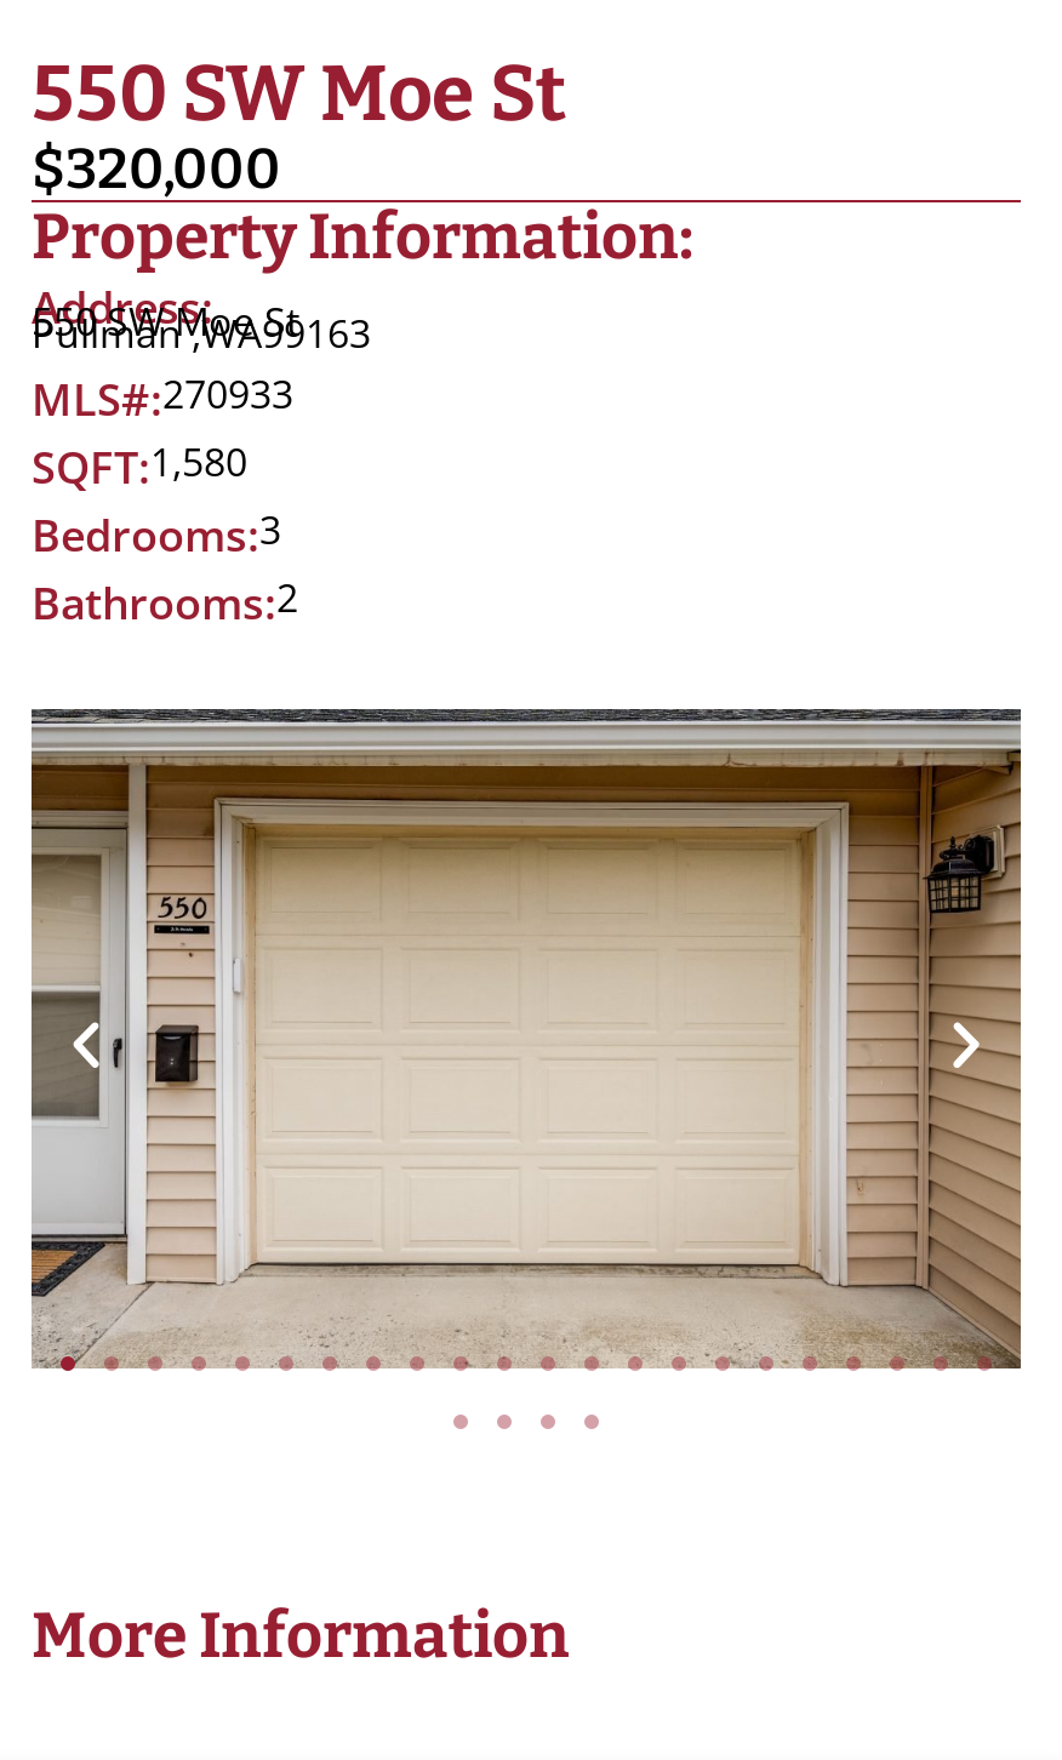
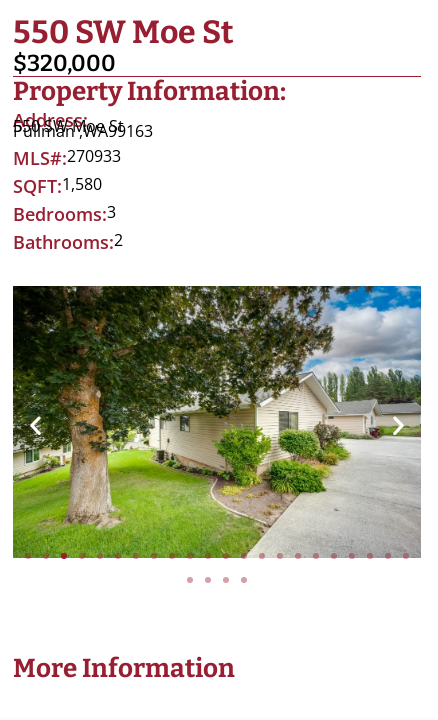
[29,707,1023,1371] [image] -> [12,285,422,559] [image]

